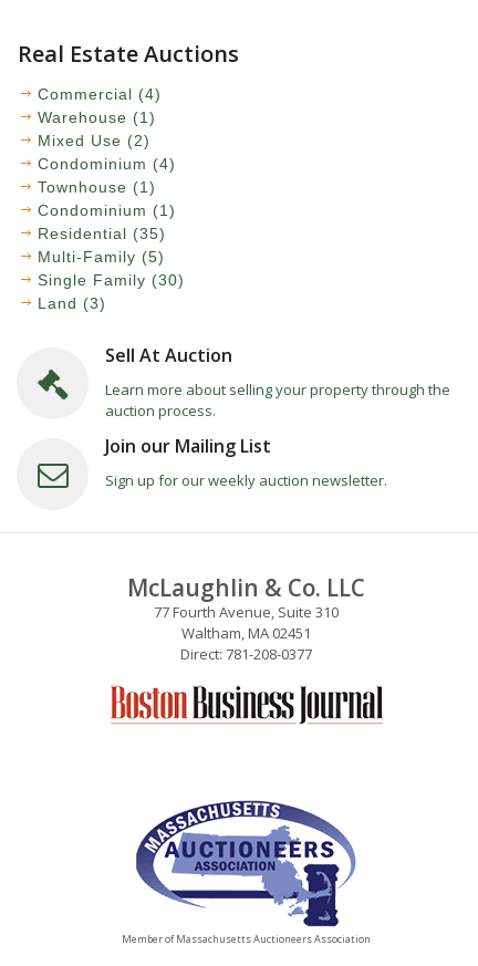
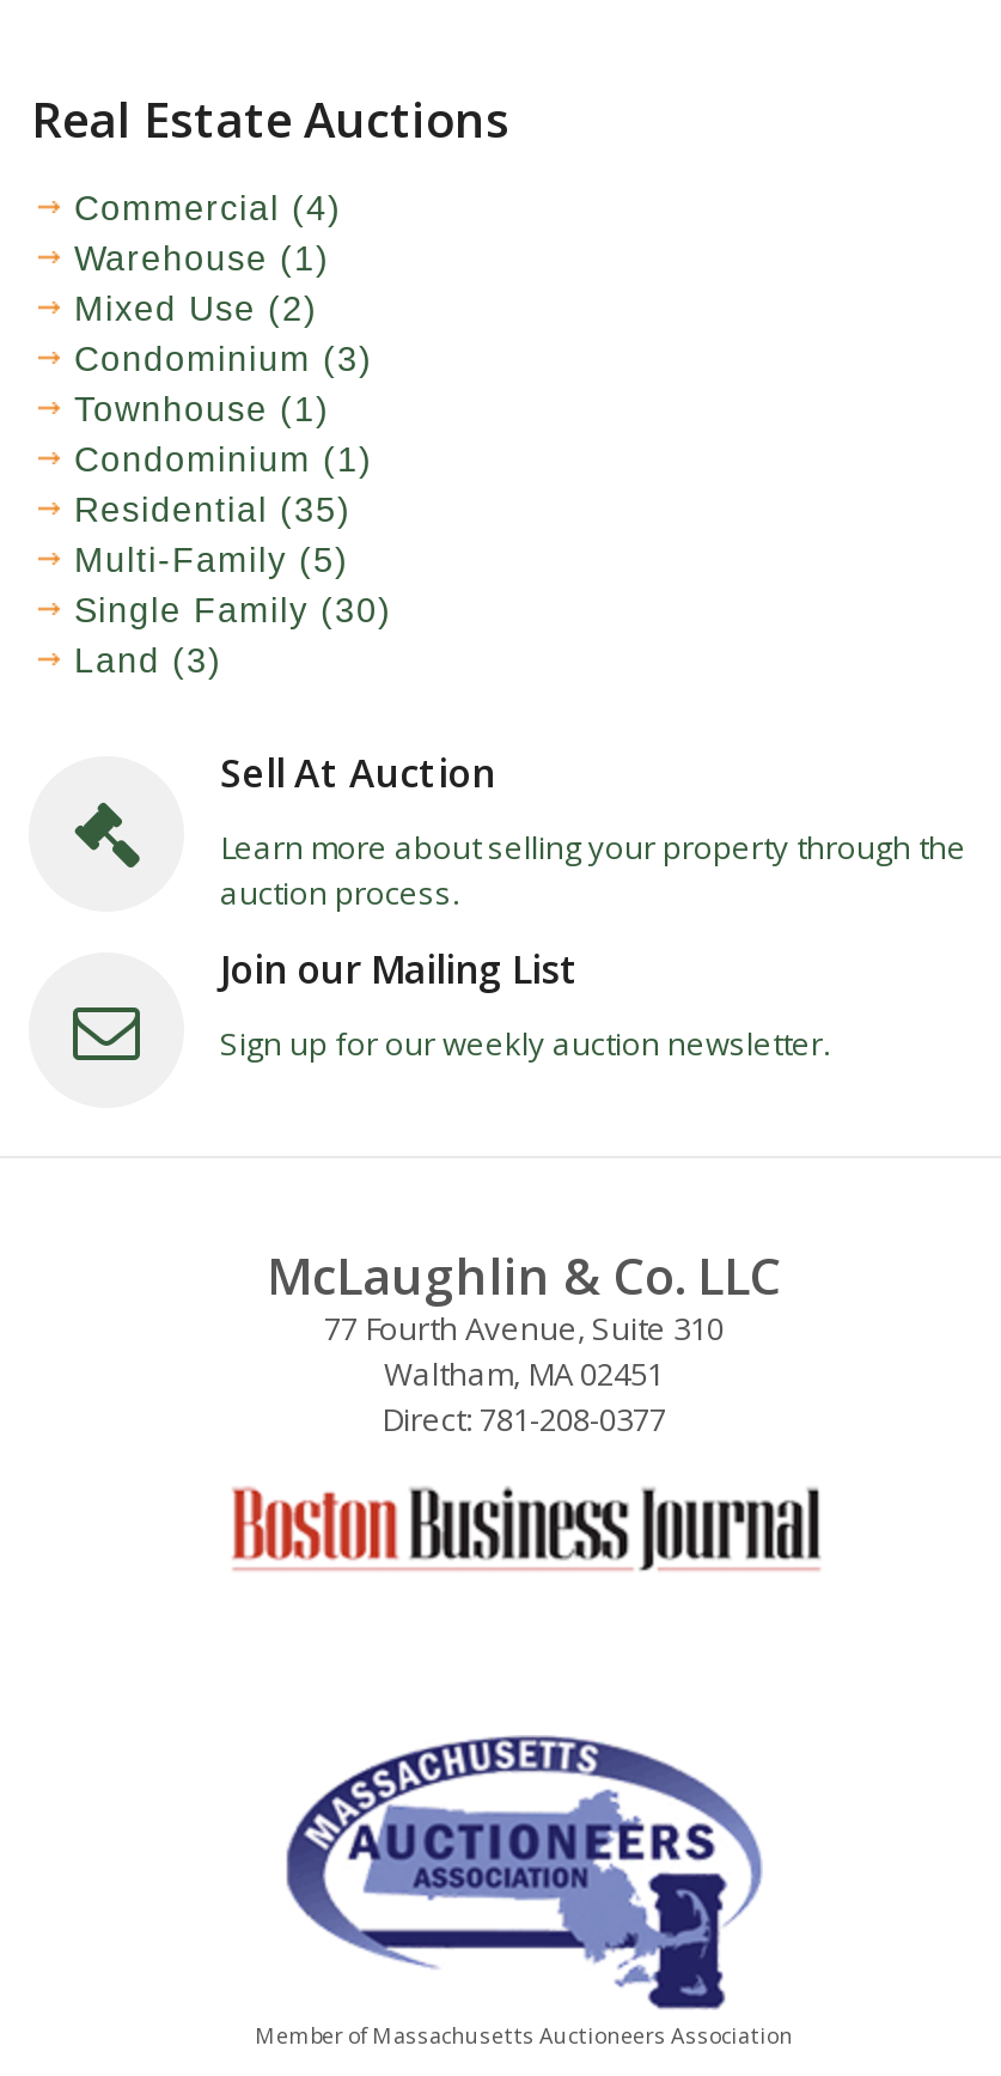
[38,155,176,173] Condominium (4) -> [74,340,373,379] Condominium (3)

